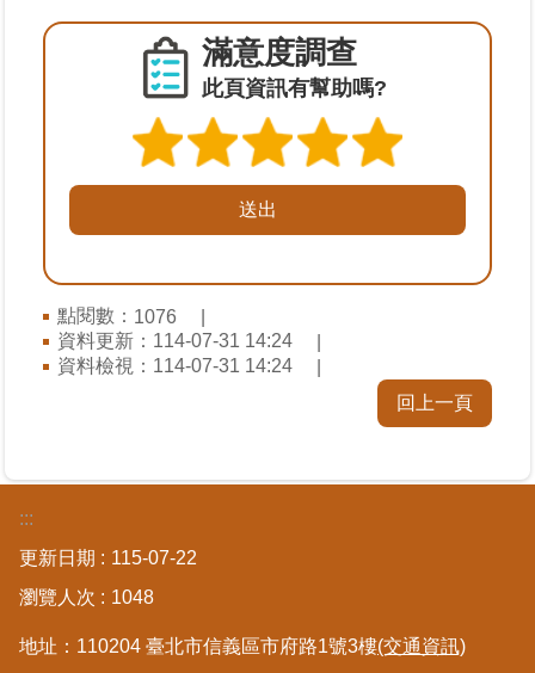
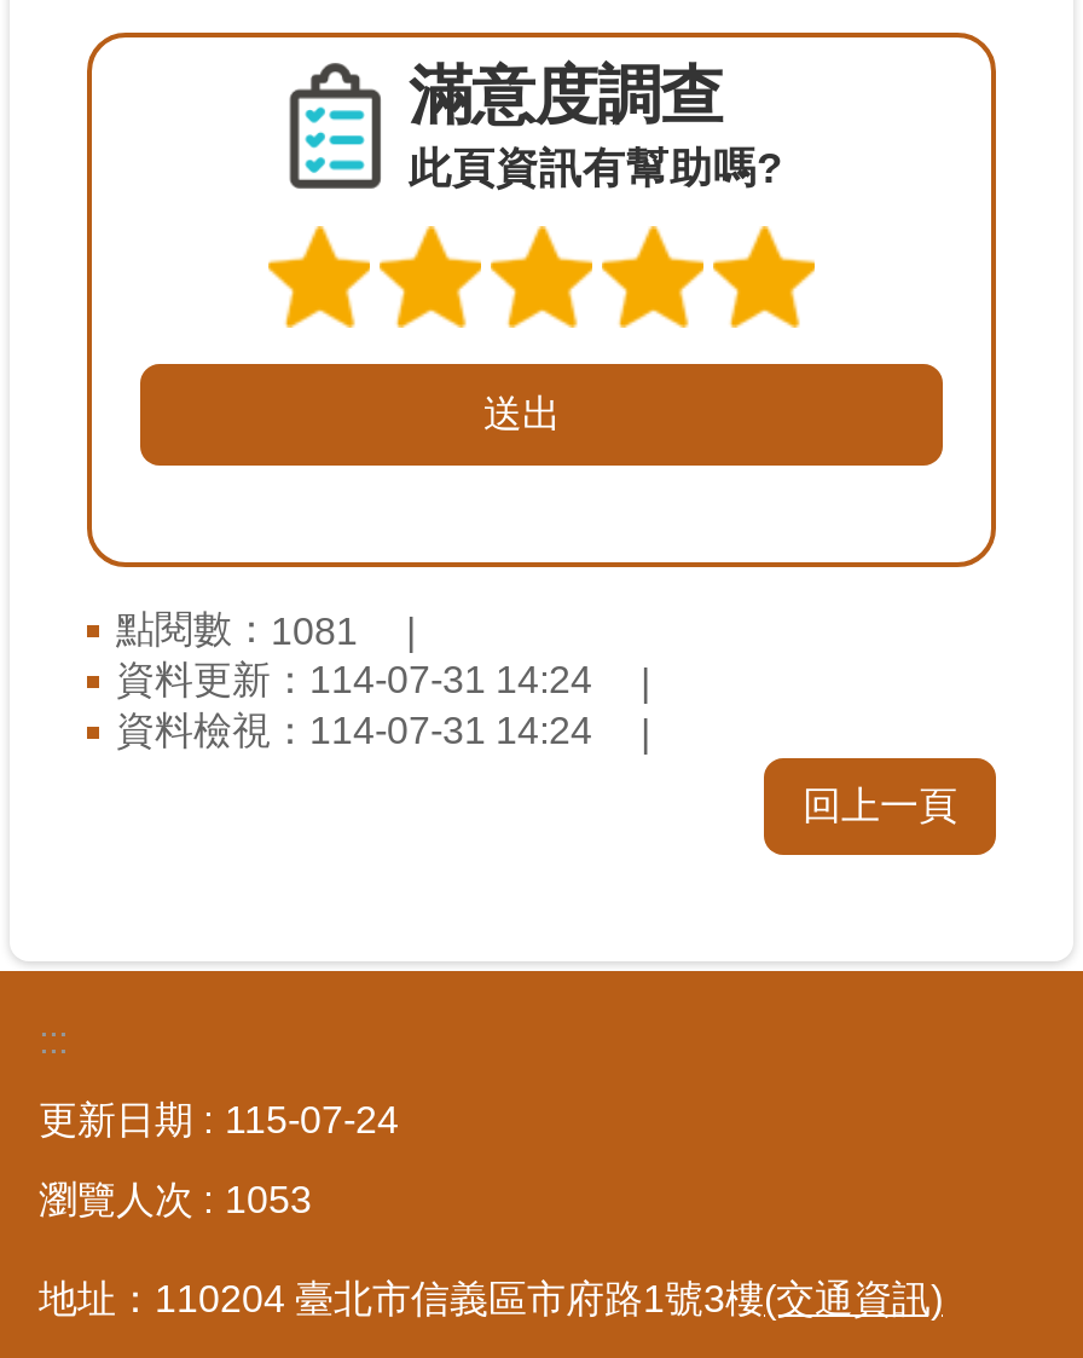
[57,305,177,327] 點閱數：1076 -> [116,608,358,651] 點閱數：1081
[19,548,197,568] 更新日期 115-07-22 -> [39,1099,399,1140] 更新日期 115-07-24
[111,587,154,607] 1048 -> [225,1179,312,1220] 1053

